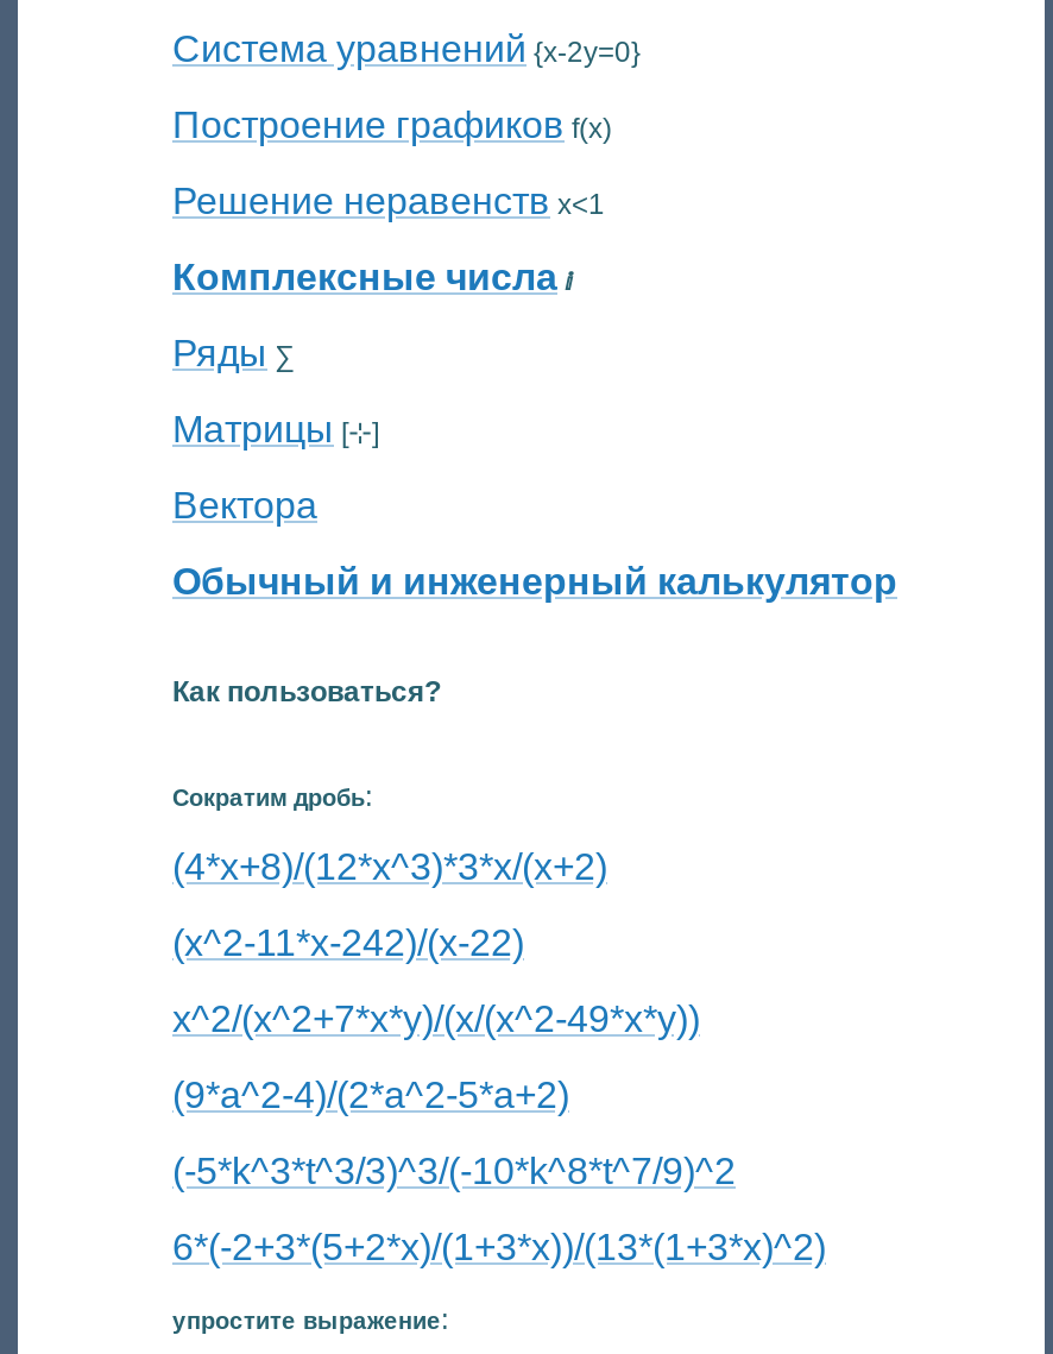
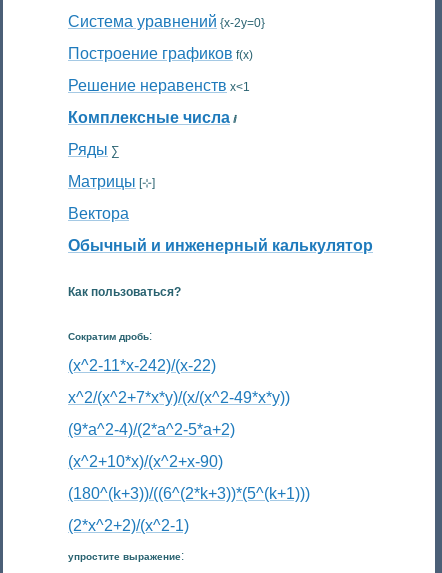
[172,846,607,887] (4*x+8)/(12*x^3)*3*x/(x+2) -> none
moved [172,922,700,1115] -> [68,357,290,438]: (x^2-11*x-242)/(x-22) | x^2/(x^2+7*x*y)/(x/(x^2-49*x*y)) | (9*a^2-4)/(2*a^2-5*a+2)
[172,1151,826,1267] (-5*k^3*t^3/3)^3/(-10*k^8*t^7/9)^2 | 6*(-2+3*(5+2*x)/(1+3*x))/(13*(1+3*x)^2) -> [68,453,310,534] (x^2+10*x)/(x^2+x-90) | (180^(k+3))/((6^(2*k+3))*(5^(k+1))) | (2*x^2+2)/(x^2-1)

